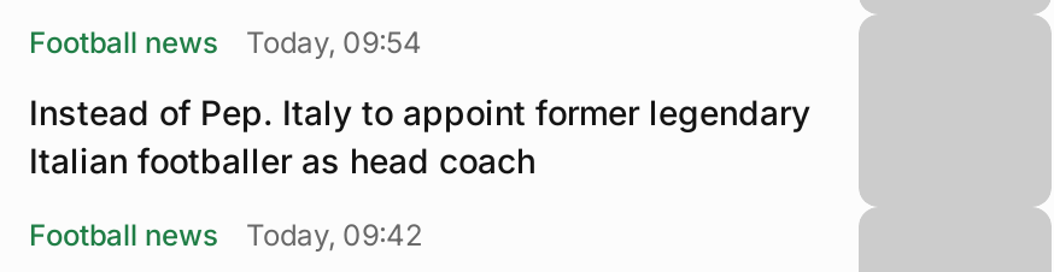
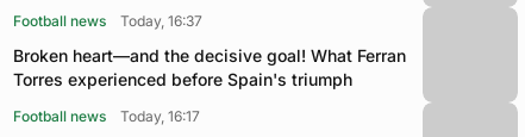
[29,25,422,61] Football news Today, 09:54 -> [13,12,202,30] Football news Today, 16:37
[29,91,810,180] Instead of Pep. Italy to appoint former legendary | Italian footballer as head coach -> [13,45,406,89] Broken heart—and the decisive goal! What Ferran | Torres experienced before Spain's triumph
[29,217,422,253] Football news Today, 09:42 -> [13,108,200,125] Football news Today, 16:17

